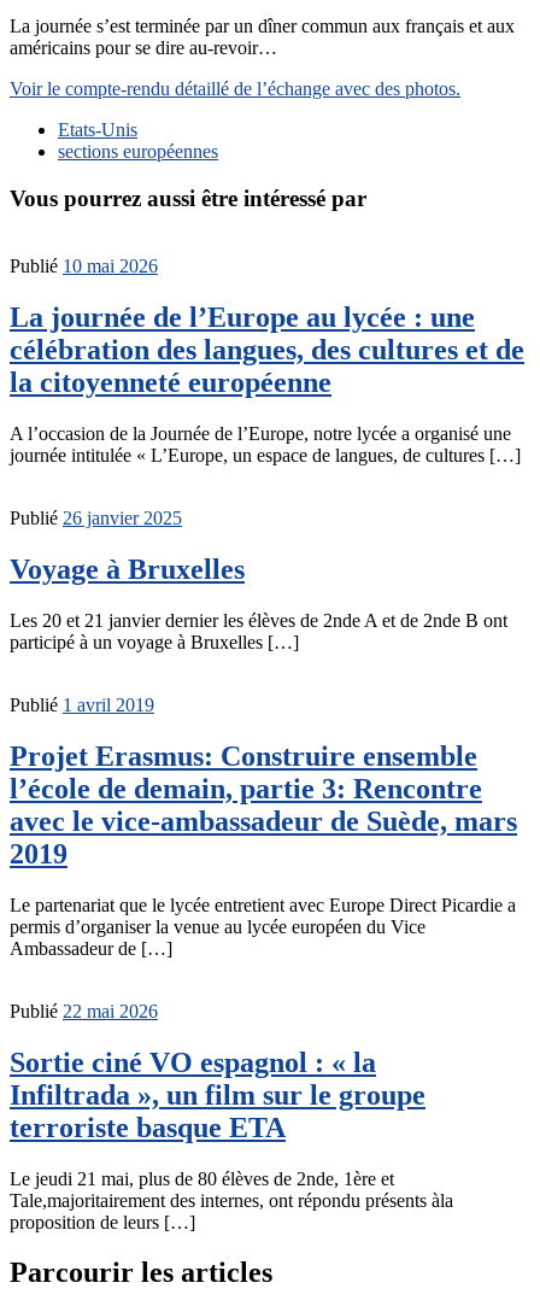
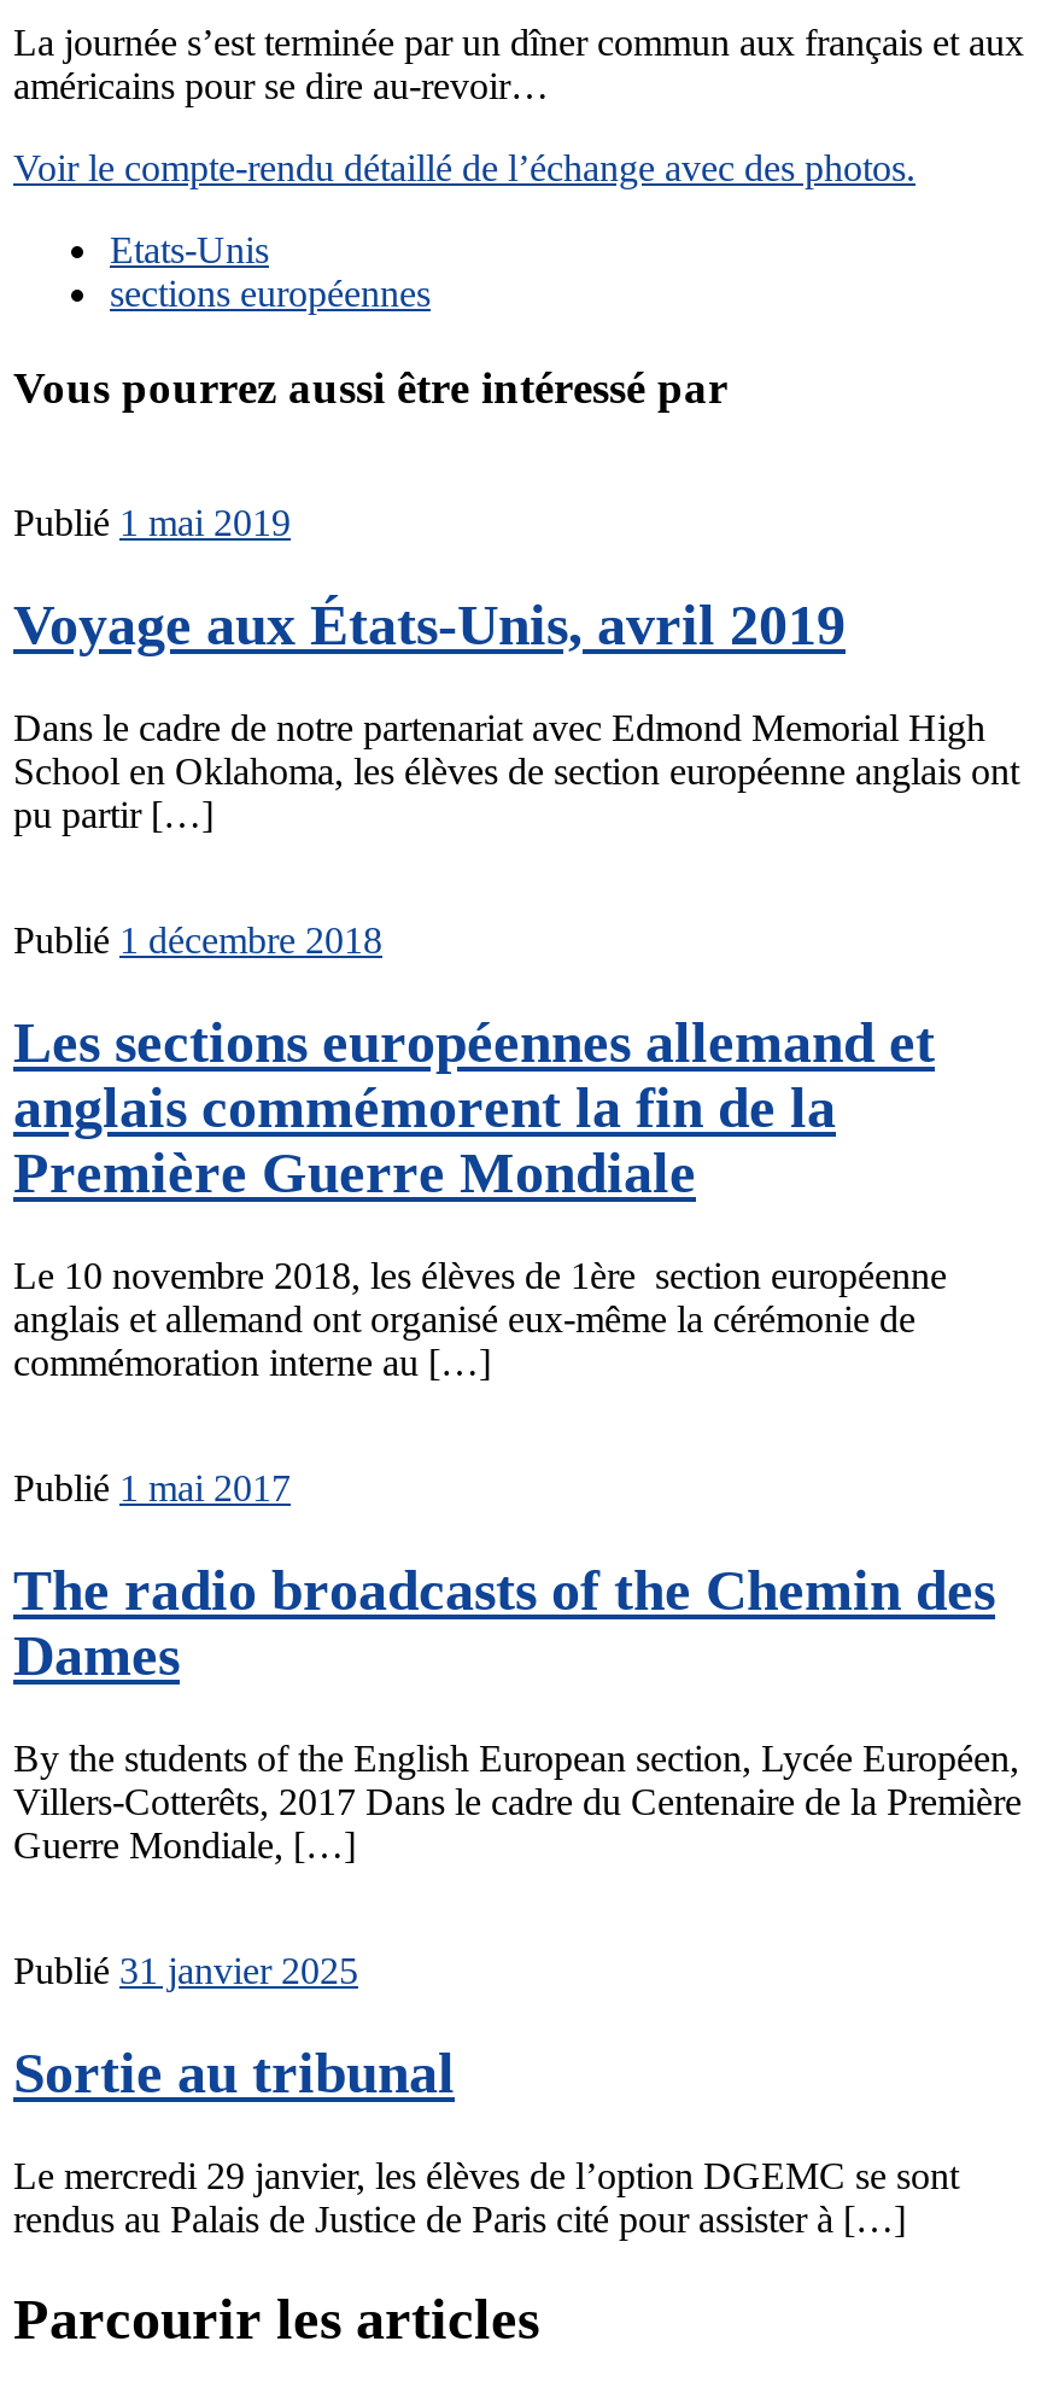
[10,256,158,276] Publié 10 mai 2026 -> [13,502,291,543] Publié 1 mai 2019
[10,302,524,398] La journée de l’Europe au lycée : une | célébration des langues, des cultures et de | la citoyenneté européenne -> [13,594,846,657] Voyage aux États-Unis, avril 2019
[10,423,521,466] A l’occasion de la Journée de l’Europe, notre lycée a organisé une | journée intitulée « L’Europe, un espace de langues, de cultures […] -> [13,707,1019,835] Dans le cadre de notre partenariat avec Edmond Memorial High | School en Oklahoma, les élèves de section européenne anglais ont | pu partir […]
[10,508,182,528] Publié 26 janvier 2025 -> [13,920,382,961] Publié 1 décembre 2018
[10,554,245,585] Voyage à Bruxelles -> [13,1011,935,1204] Les sections européennes allemand et | anglais commémorent la fin de la | Première Guerre Mondiale
[10,610,507,652] Les 20 et 21 janvier dernier les élèves de 2nde A et de 2nde B ont | participé à un voyage à Bruxelles […] -> [13,1255,947,1383] Le 10 novembre 2018, les élèves de 1ère section européenne | anglais et allemand ont organisé eux-même la cérémonie de | commémoration interne au […]
[10,694,154,715] Publié 1 avril 2019 -> [13,1467,291,1508] Publié 1 mai 2017
[10,740,517,869] Projet Erasmus: Construire ensemble | l’école de demain, partie 3: Rencontre | avec le vice-ambassadeur de Suède, mars | 2019 -> [13,1559,995,1686] The radio broadcasts of the Chemin des | Dames
[10,894,516,958] Le partenariat que le lycée entretient avec Europe Direct Picardie a | permis d’organiser la venue au lycée européen du Vice | Ambassadeur de […] -> [13,1737,1022,1865] By the students of the English European section, Lycée Européen, | Villers-Cotterêts, 2017 Dans le cadre du Centenaire de la Première | Guerre Mondiale, […]
[10,1001,158,1021] Publié 22 mai 2026 -> [13,1949,358,1990] Publié 31 janvier 2025
[10,1046,425,1143] Sortie ciné VO espagnol : « la | Infiltrada », un film sur le groupe | terroriste basque ETA -> [13,2041,455,2103] Sortie au tribunal
[10,1168,453,1232] Le jeudi 21 mai, plus de 80 élèves de 2nde, 1ère et | Tale,majoritairement des internes, ont répondu présents àla | proposition de leurs […] -> [13,2154,959,2238] Le mercredi 29 janvier, les élèves de l’option DGEMC se sont | rendus au Palais de Justice de Paris cité pour assister à […]

